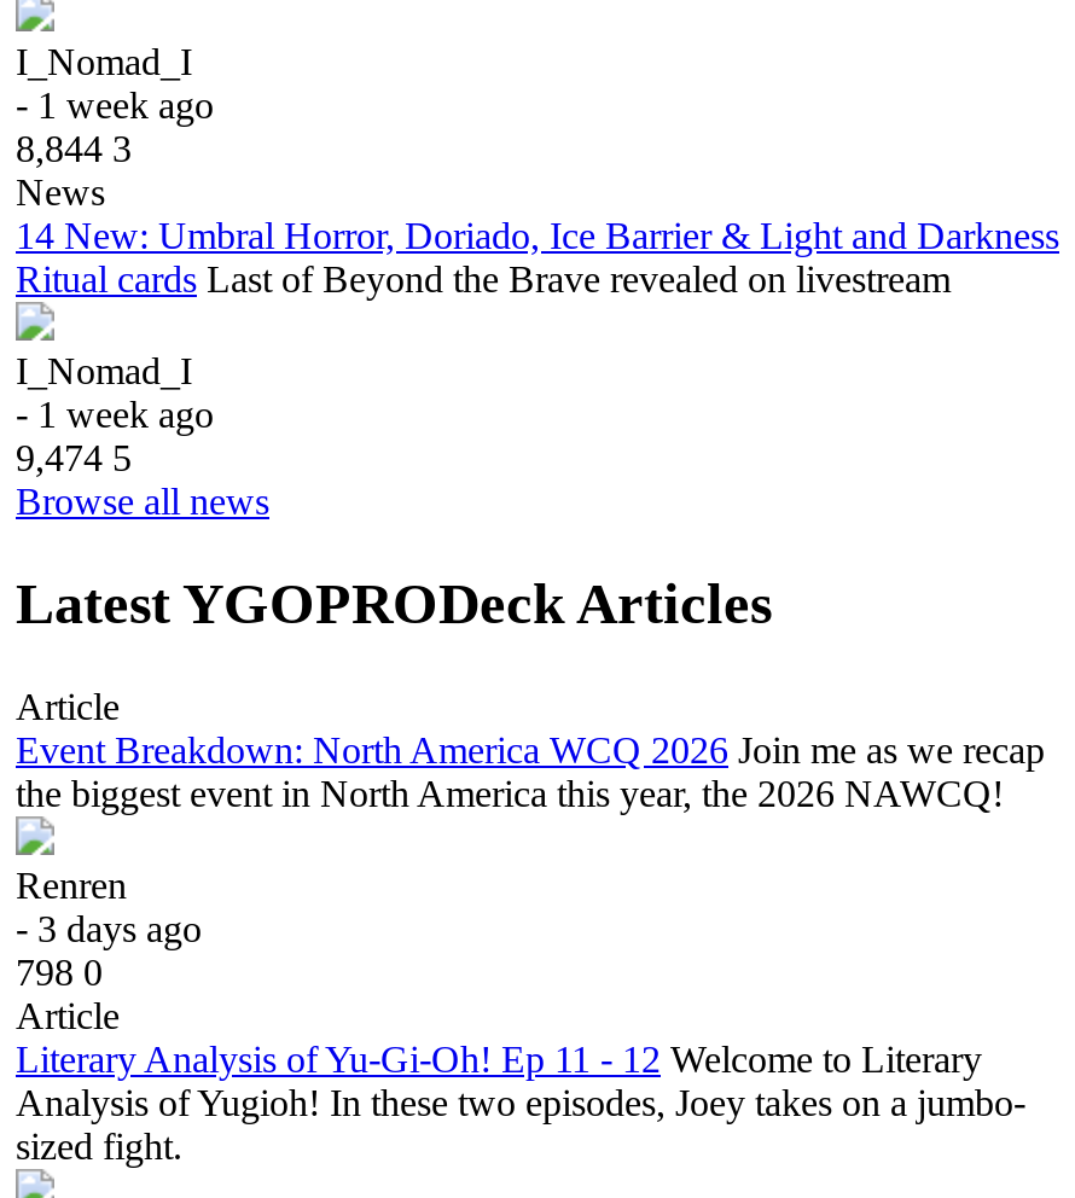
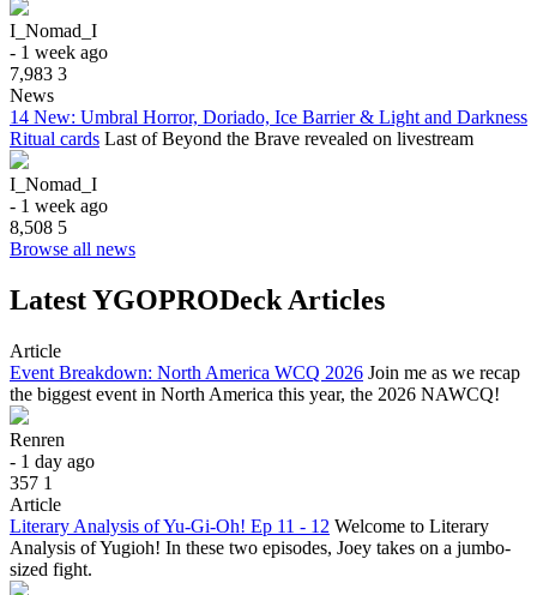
[16,128,132,169] 8,844 3 -> [10,63,67,84] 7,983 3
[16,437,132,478] 9,474 5 -> [10,217,67,237] 8,508 5
[16,907,202,948] - 3 days ago -> [10,451,95,471] - 1 day ago
[16,951,103,992] 798 0 -> [10,472,53,493] 357 1

